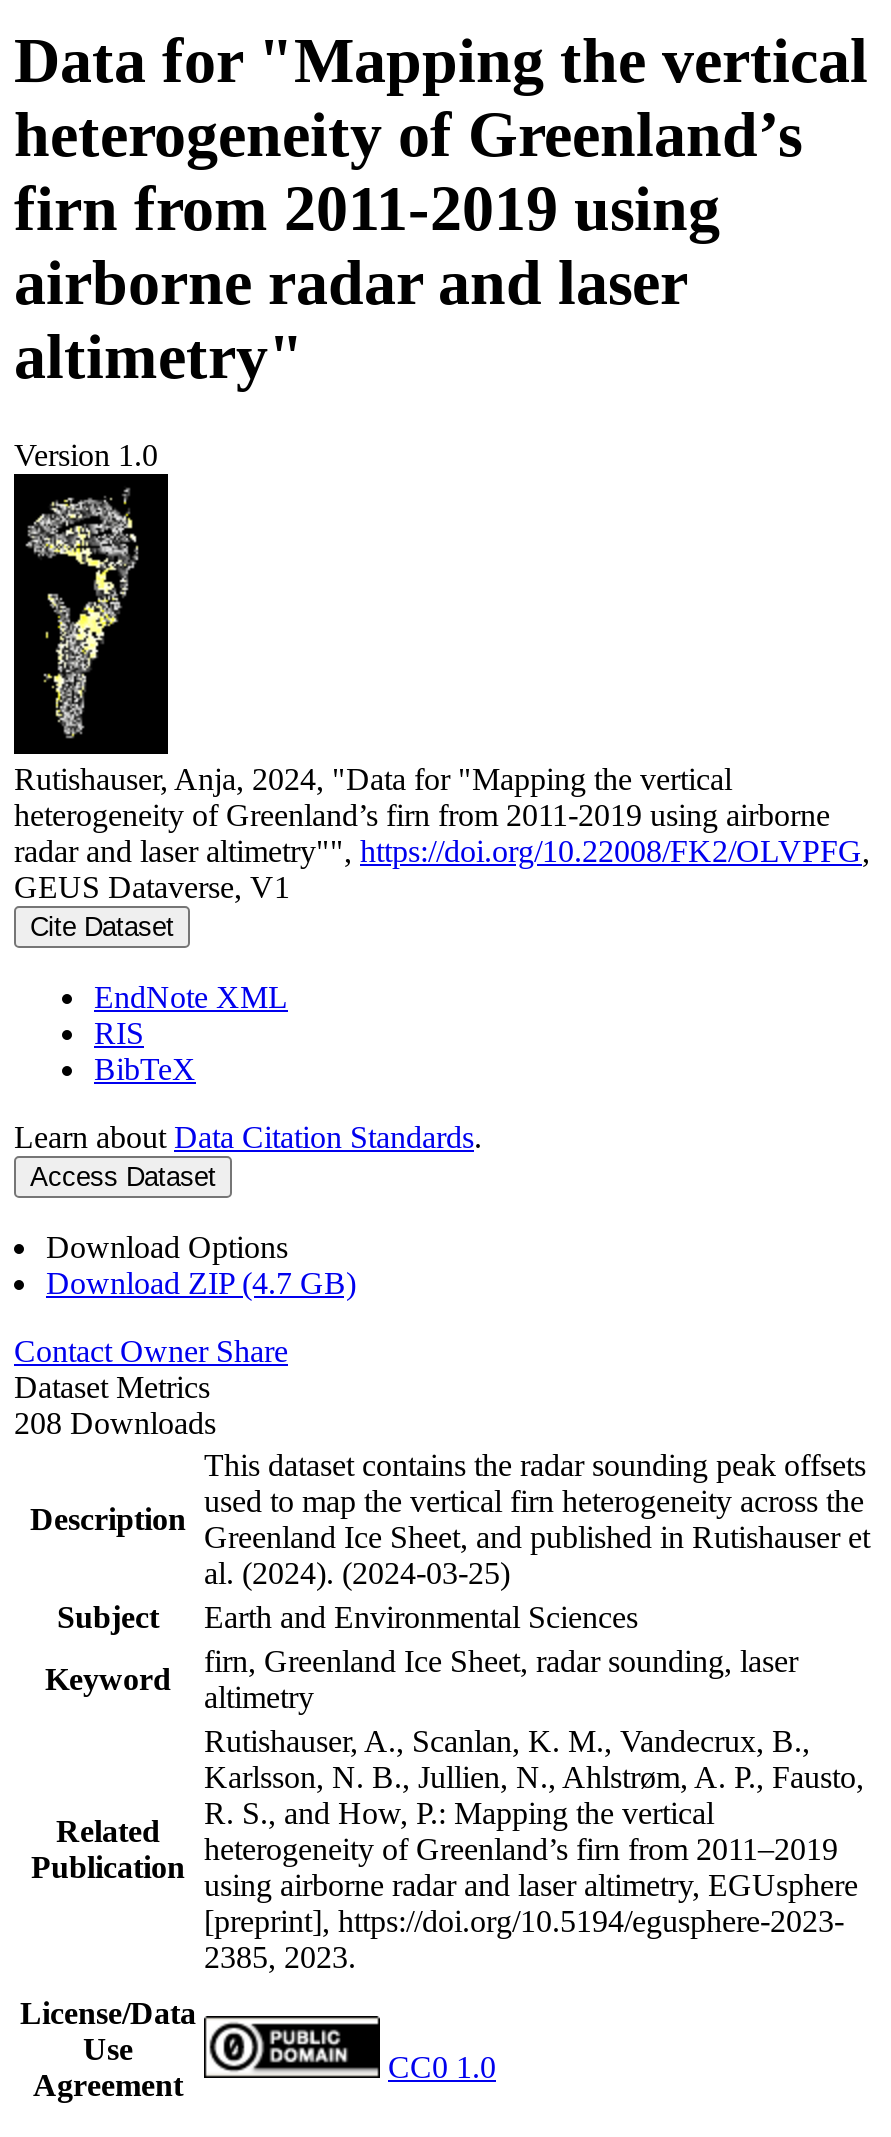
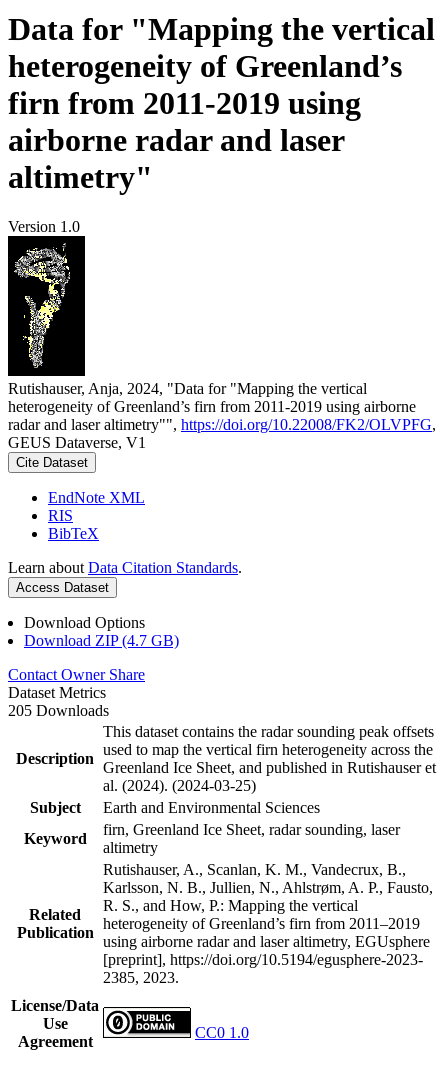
[14,1405,216,1439] 208 Downloads -> [8,702,109,719] 205 Downloads

